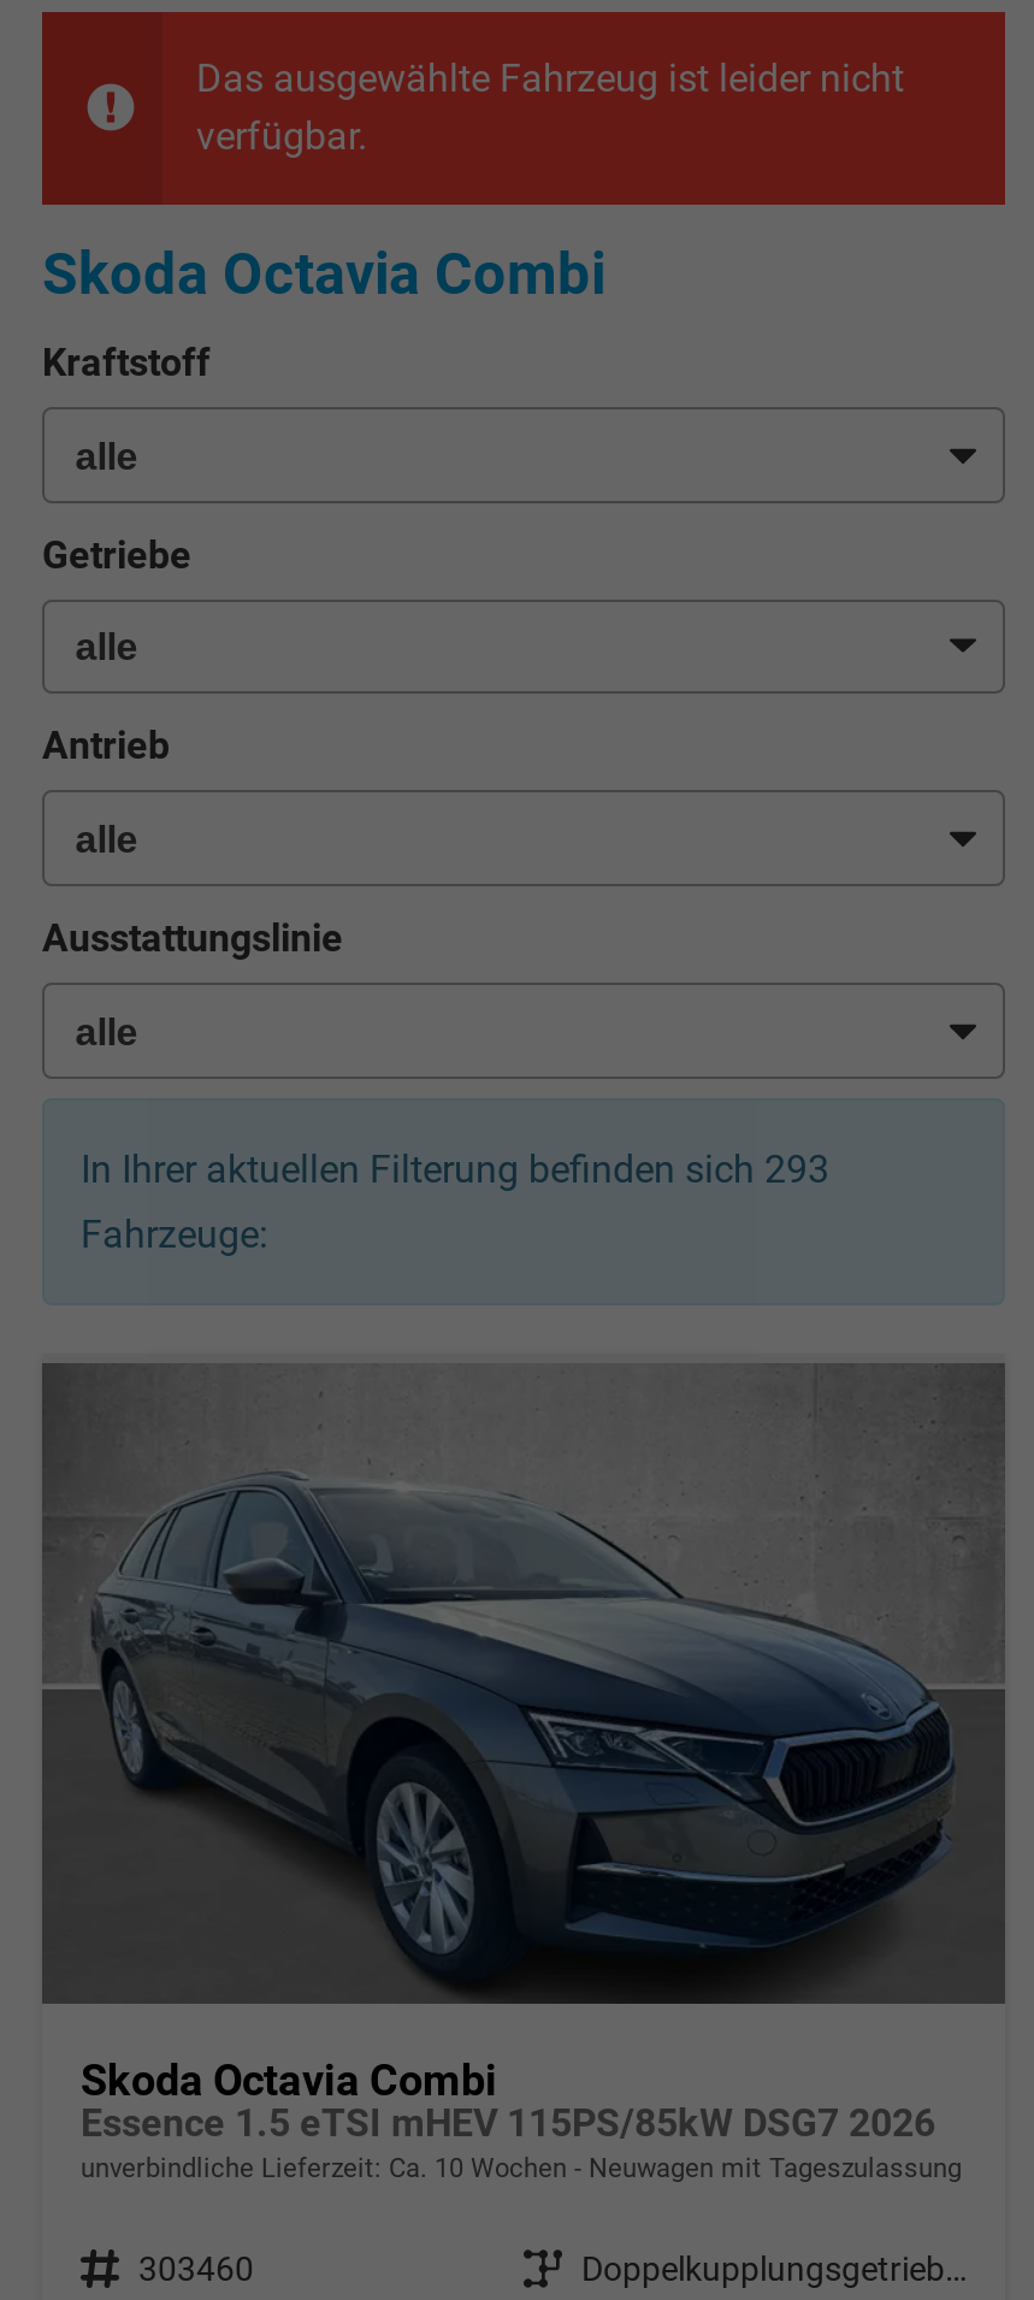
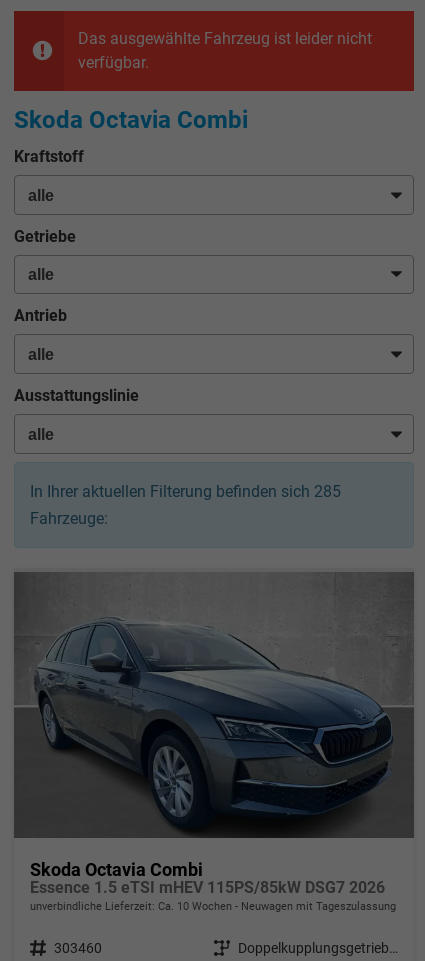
[81,1145,829,1191] In Ihrer aktuellen Filterung befinden sich 293 -> [30,481,341,500] In Ihrer aktuellen Filterung befinden sich 285

